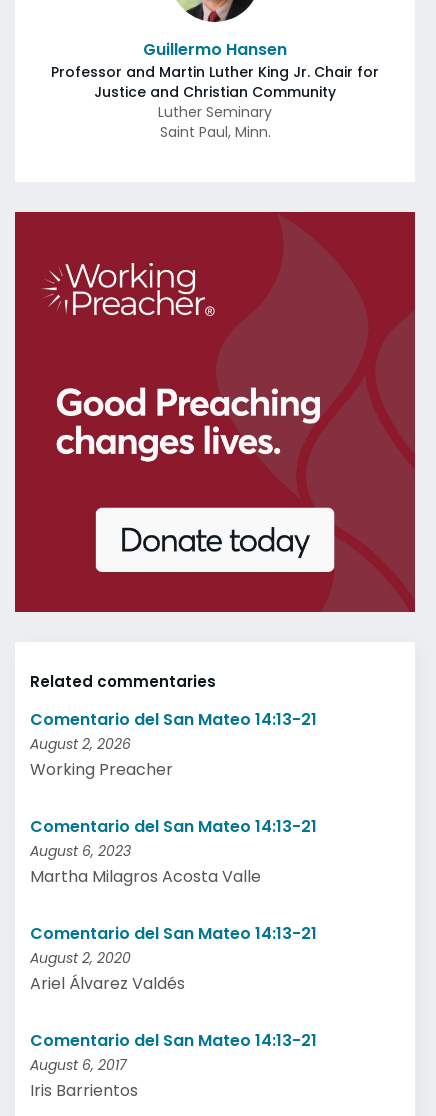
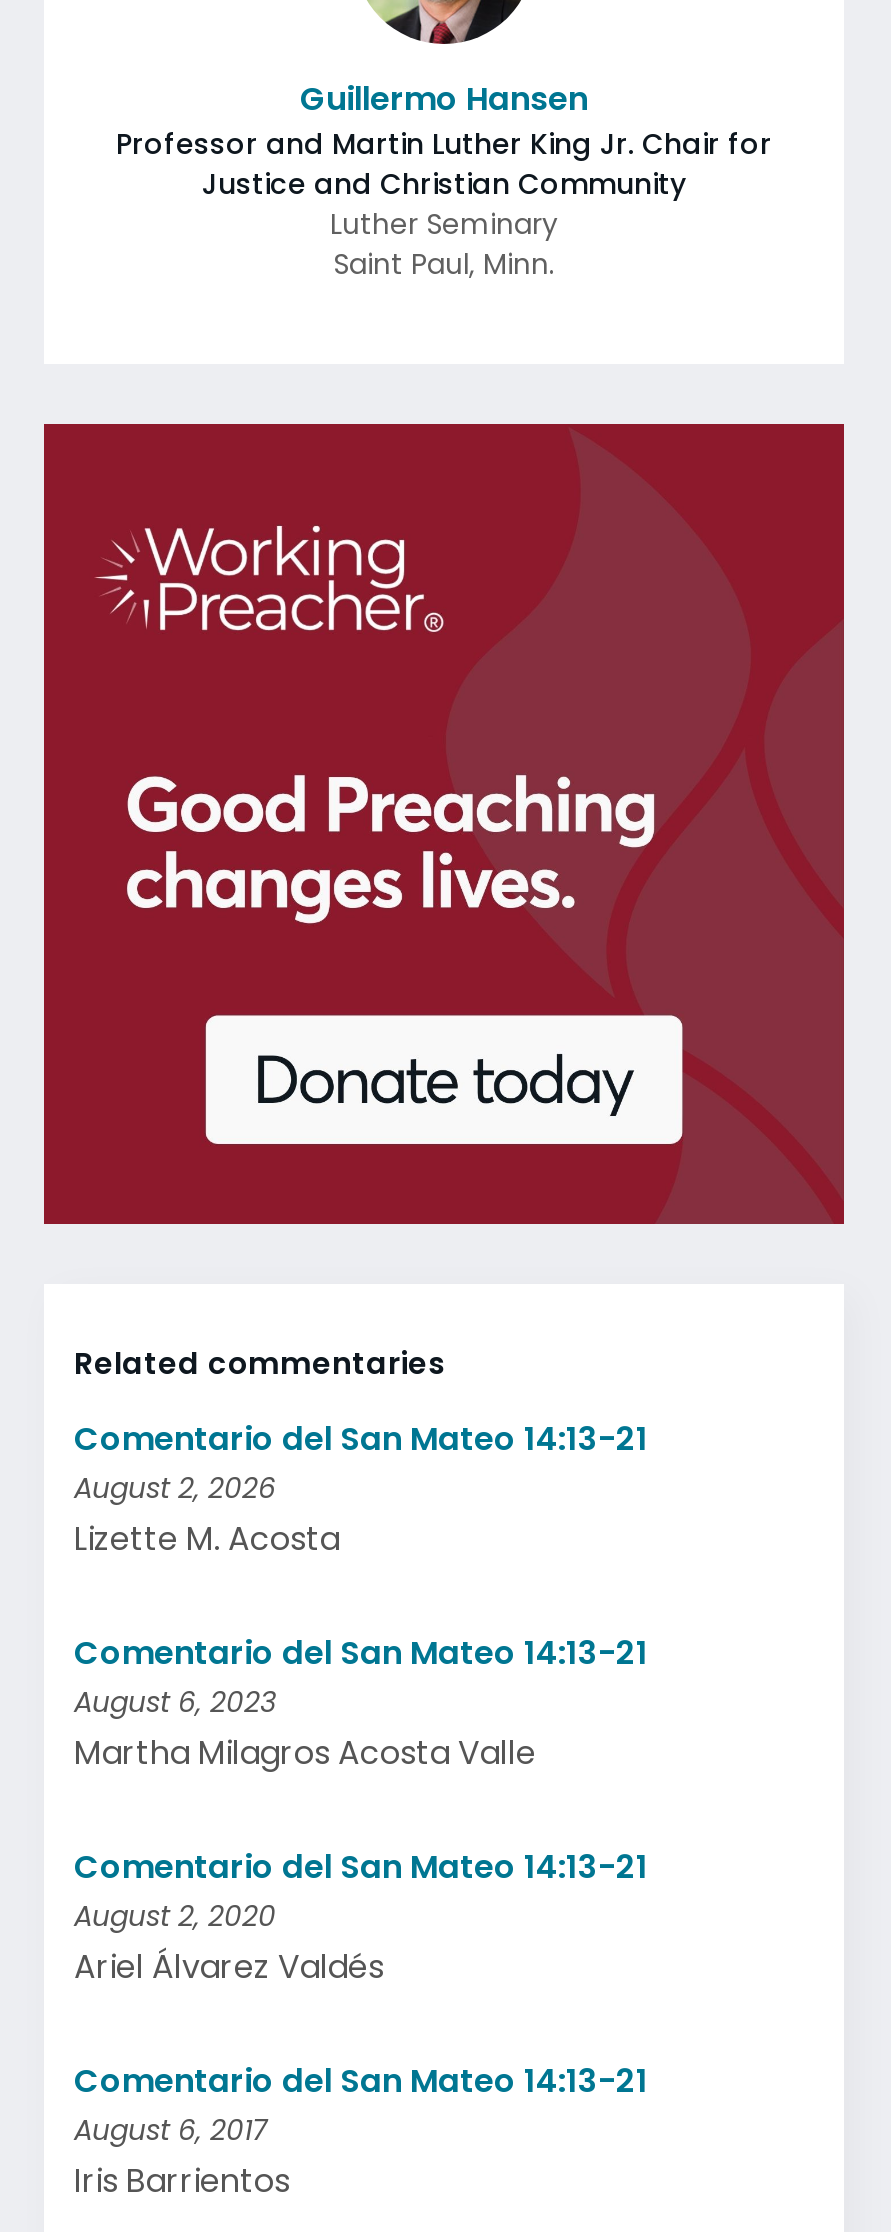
[30,758,173,781] Working Preacher -> [74,1516,340,1562] Lizette M. Acosta

